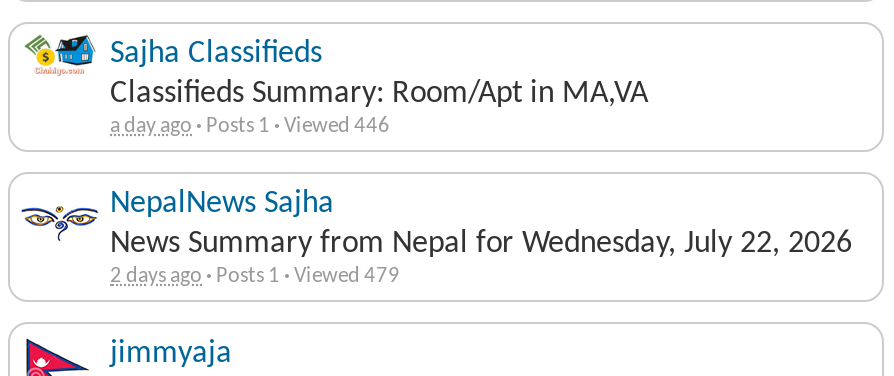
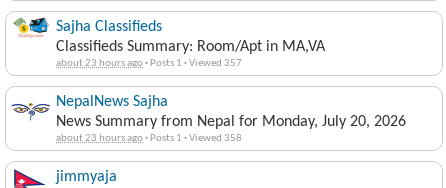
[110,116,390,138] a day ago · Posts 1 · Viewed 446 -> [56,58,242,69] about 23 hours ago · Posts 1 · Viewed 357
[110,228,852,288] News Summary from Nepal for Wednesday, July 22, 2026 | 2 days ago · Posts 1 · Viewed 479 -> [56,114,406,144] News Summary from Nepal for Monday, July 20, 2026 | about 23 hours ago · Posts 1 · Viewed 358

